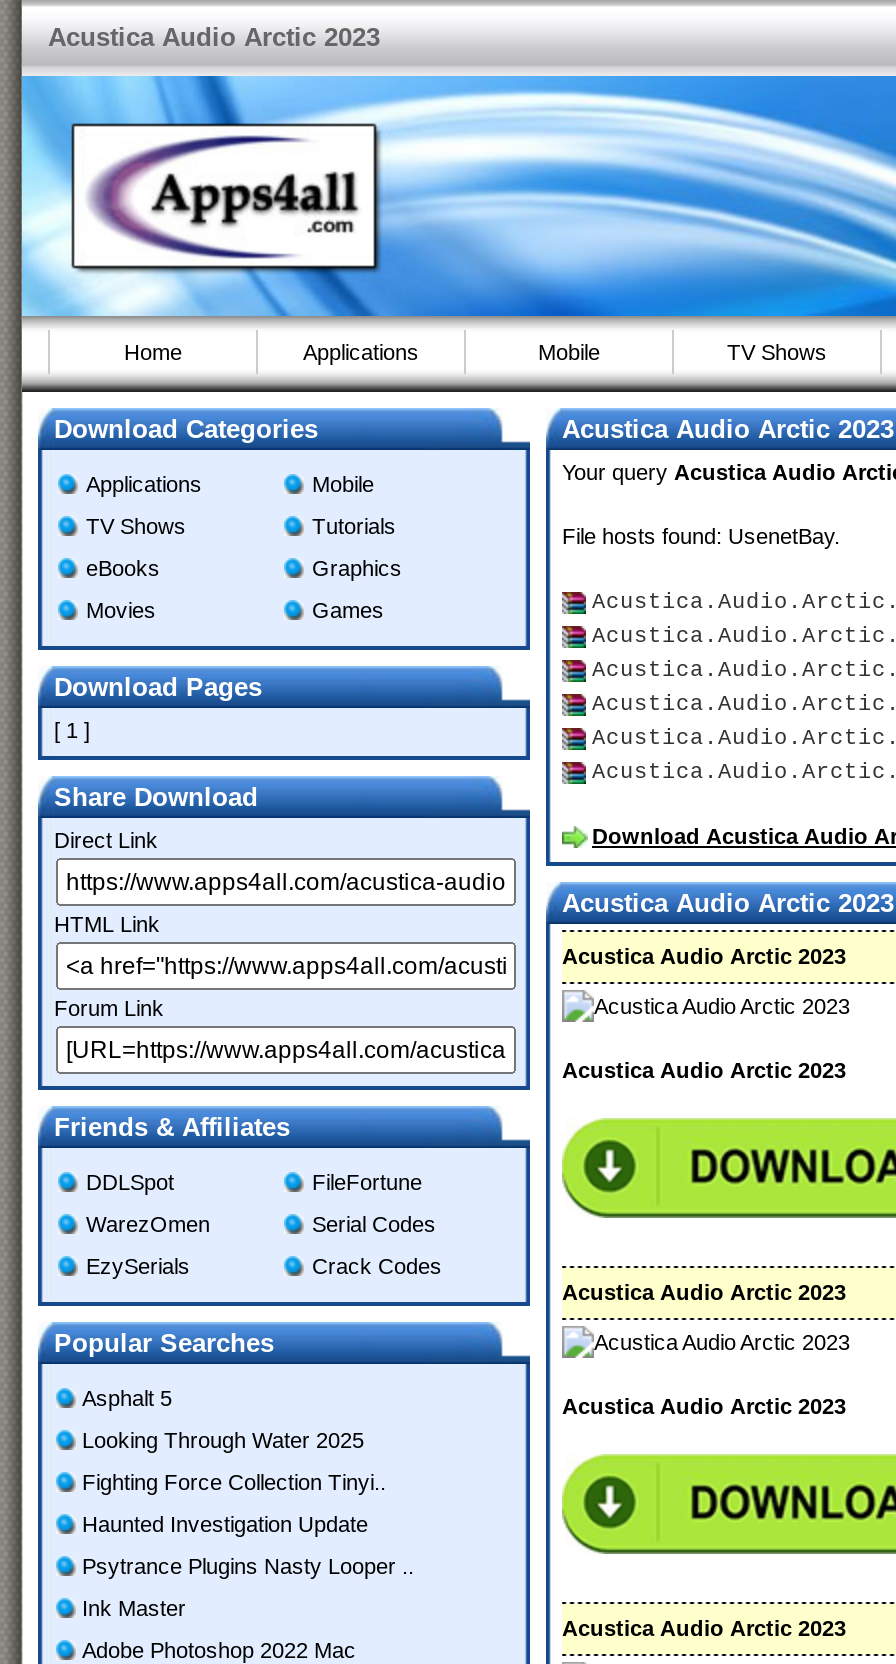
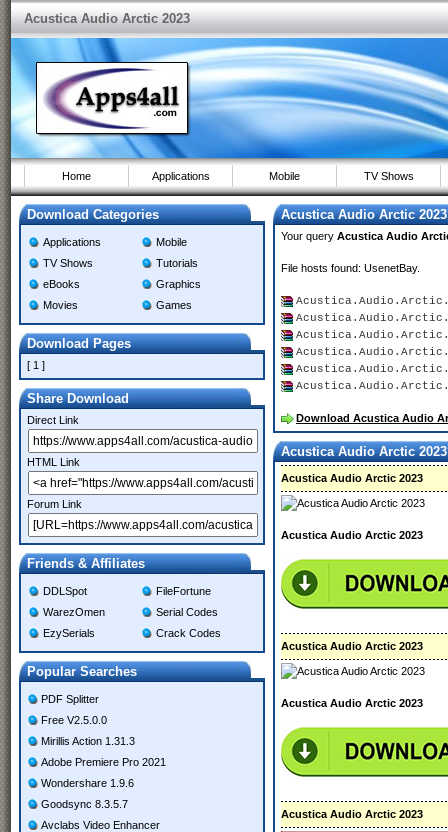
[82,1386,172,1410] Asphalt 5 -> [41,693,99,705] PDF Splitter
[82,1428,364,1452] Looking Through Water 2025 -> [41,714,107,726] Free V2.5.0.0
[82,1470,386,1494] Fighting Force Collection Tinyi.. -> [41,735,135,747] Mirillis Action 1.31.3
[82,1512,368,1536] Haunted Investigation Update -> [41,756,166,768] Adobe Premiere Pro 2021
[82,1554,414,1578] Psytrance Plugins Nasty Looper .. -> [41,777,134,789] Wondershare 1.9.6
[82,1596,186,1620] Ink Master -> [41,798,128,810] Goodsync 8.3.5.7
[82,1638,356,1662] Adobe Photoshop 2022 Mac -> [41,819,160,831] Avclabs Video Enhancer

